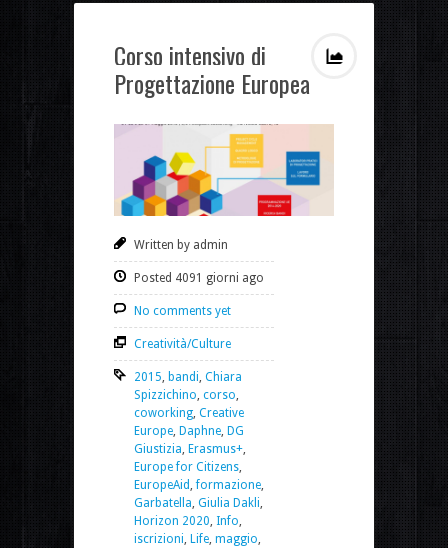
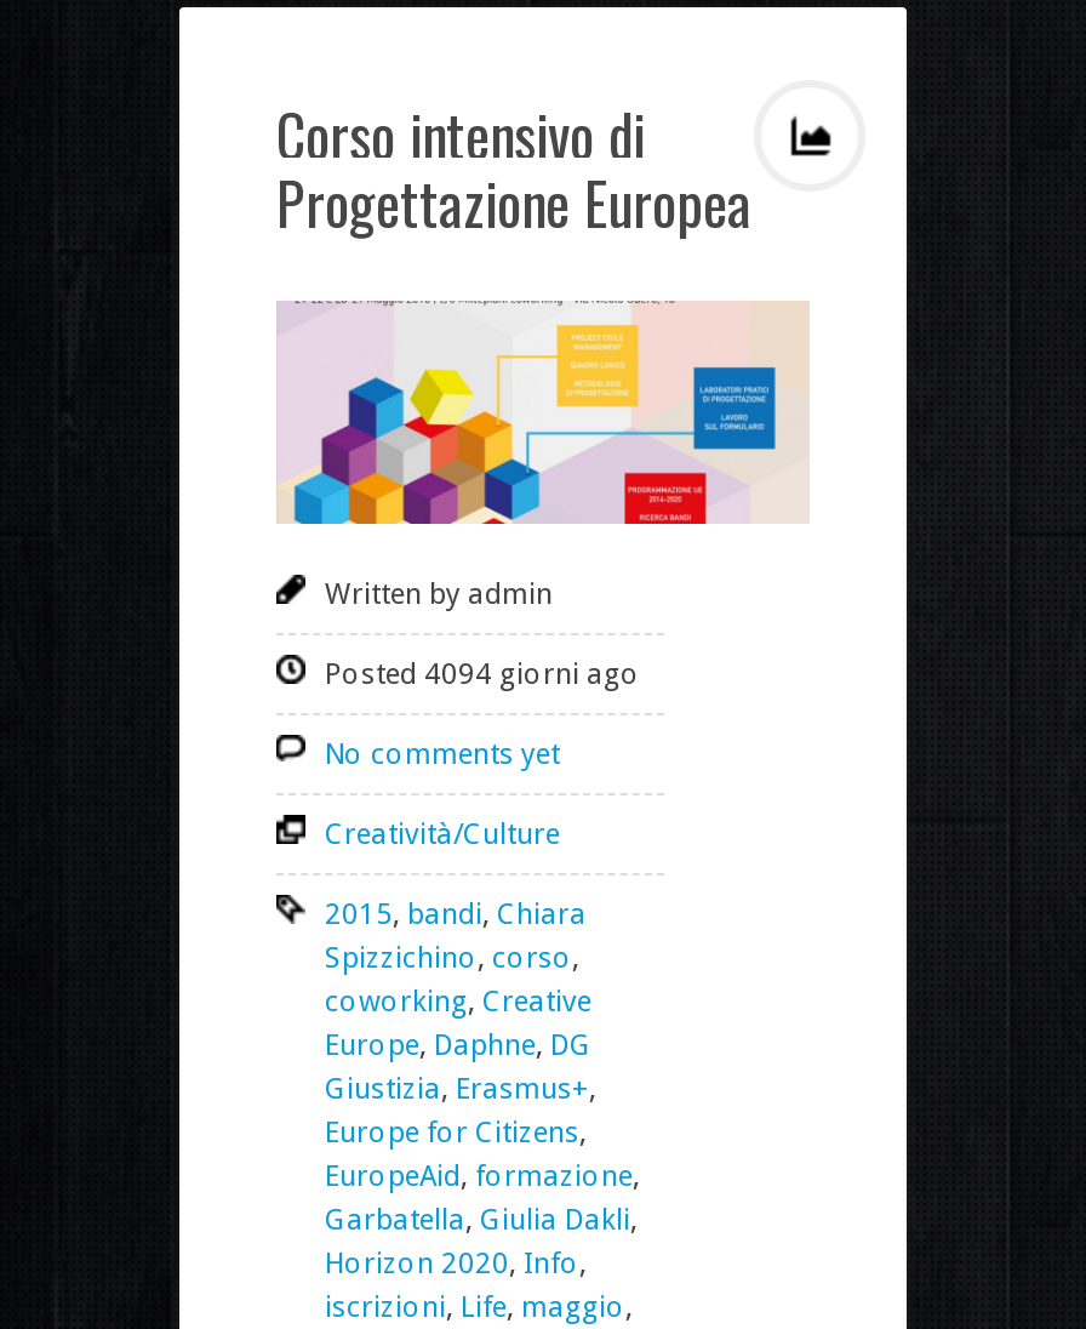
[134,271,264,285] Posted 4091 giorni ago -> [325,656,640,690] Posted 4094 giorni ago

